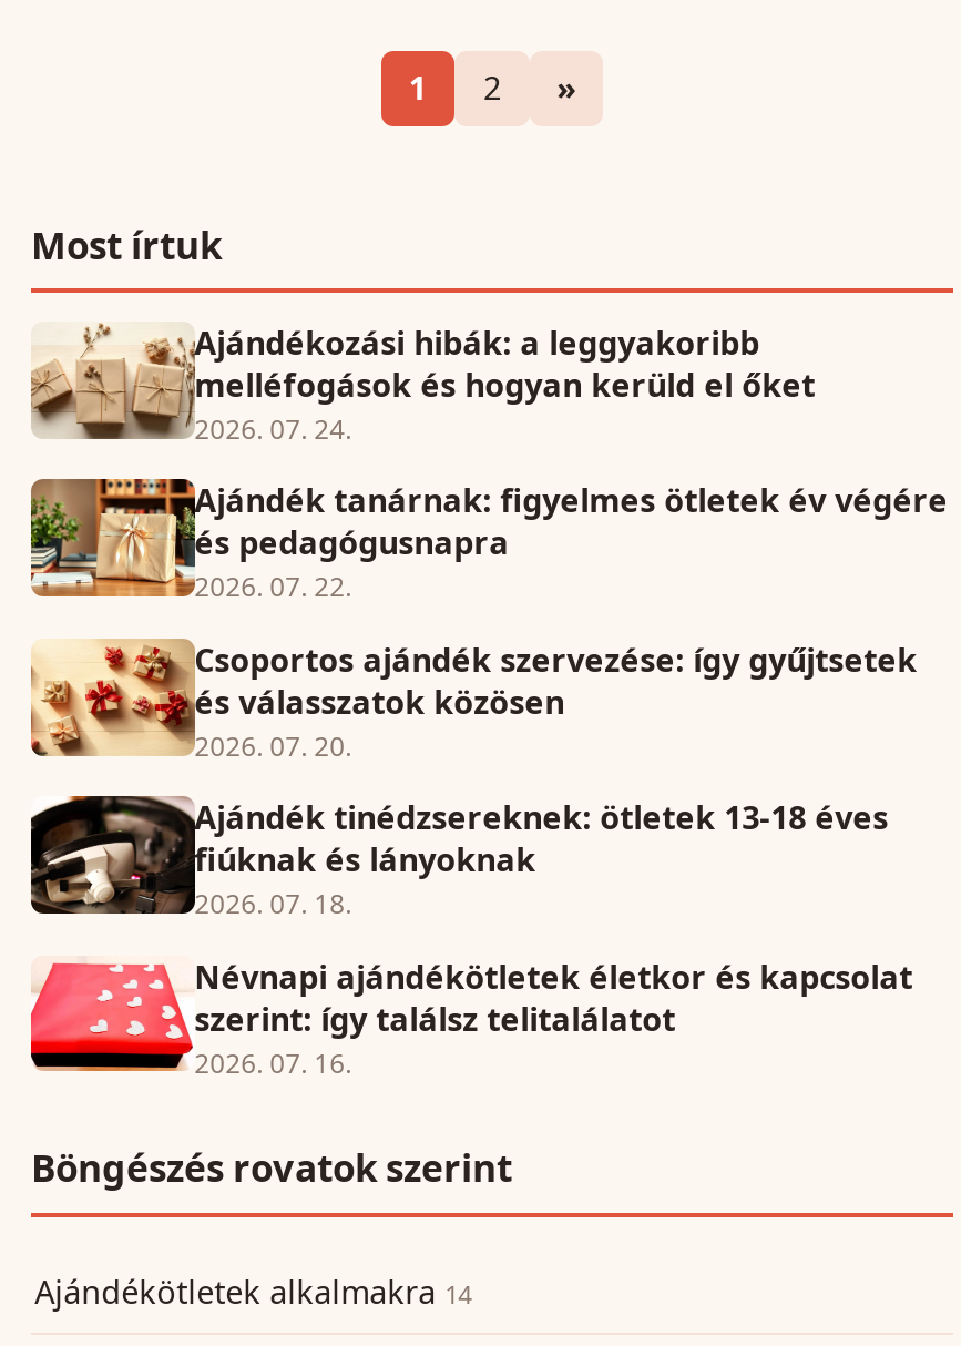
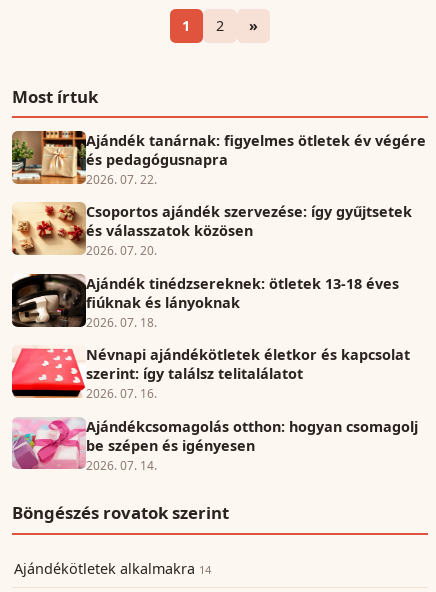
[31,322,815,448] [image] | Ajándékozási hibák: a leggyakoribb | melléfogások és hogyan kerüld el őket | 2026. 07. 24. -> none
moved [27,475,948,1081] -> [10,129,426,402]: [image] | Ajándék tanárnak: figyelmes ötletek év végére | és pedagógusnapra | ... | szerint: így találsz telitalálatot | 2026. 07. 16.
none -> [12,416,418,473] [image] | Ajándékcsomagolás otthon: hogyan csomagolj | be szépen és igényesen | 2026. 07. 14.

